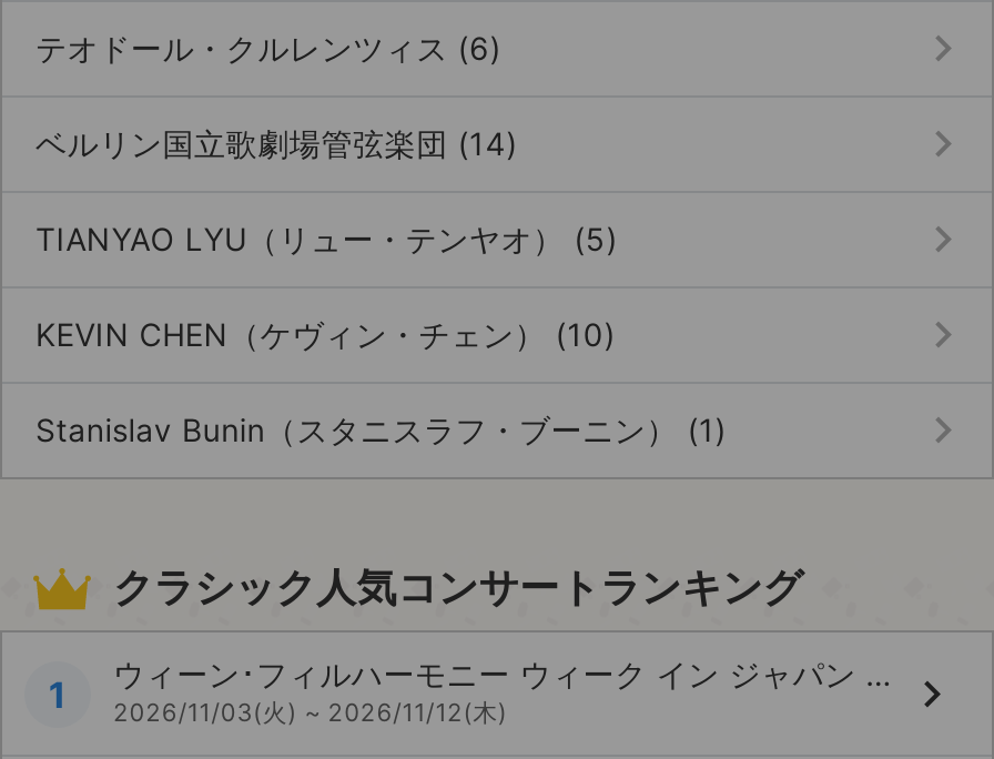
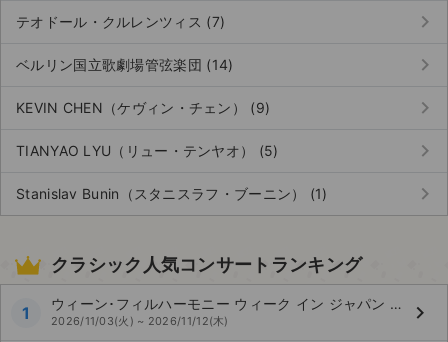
[35,30,502,67] テオドール・クルレンツィス (6) -> [16,13,225,30] テオドール・クルレンツィス (7)
moved [35,221,618,258] -> [16,142,278,159]: TIANYAO LYU（リュー・テンヤオ） (5)
none -> [16,99,270,116] KEVIN CHEN（ケヴィン・チェン） (9)
[35,316,616,354] KEVIN CHEN（ケヴィン・チェン） (10) -> none

